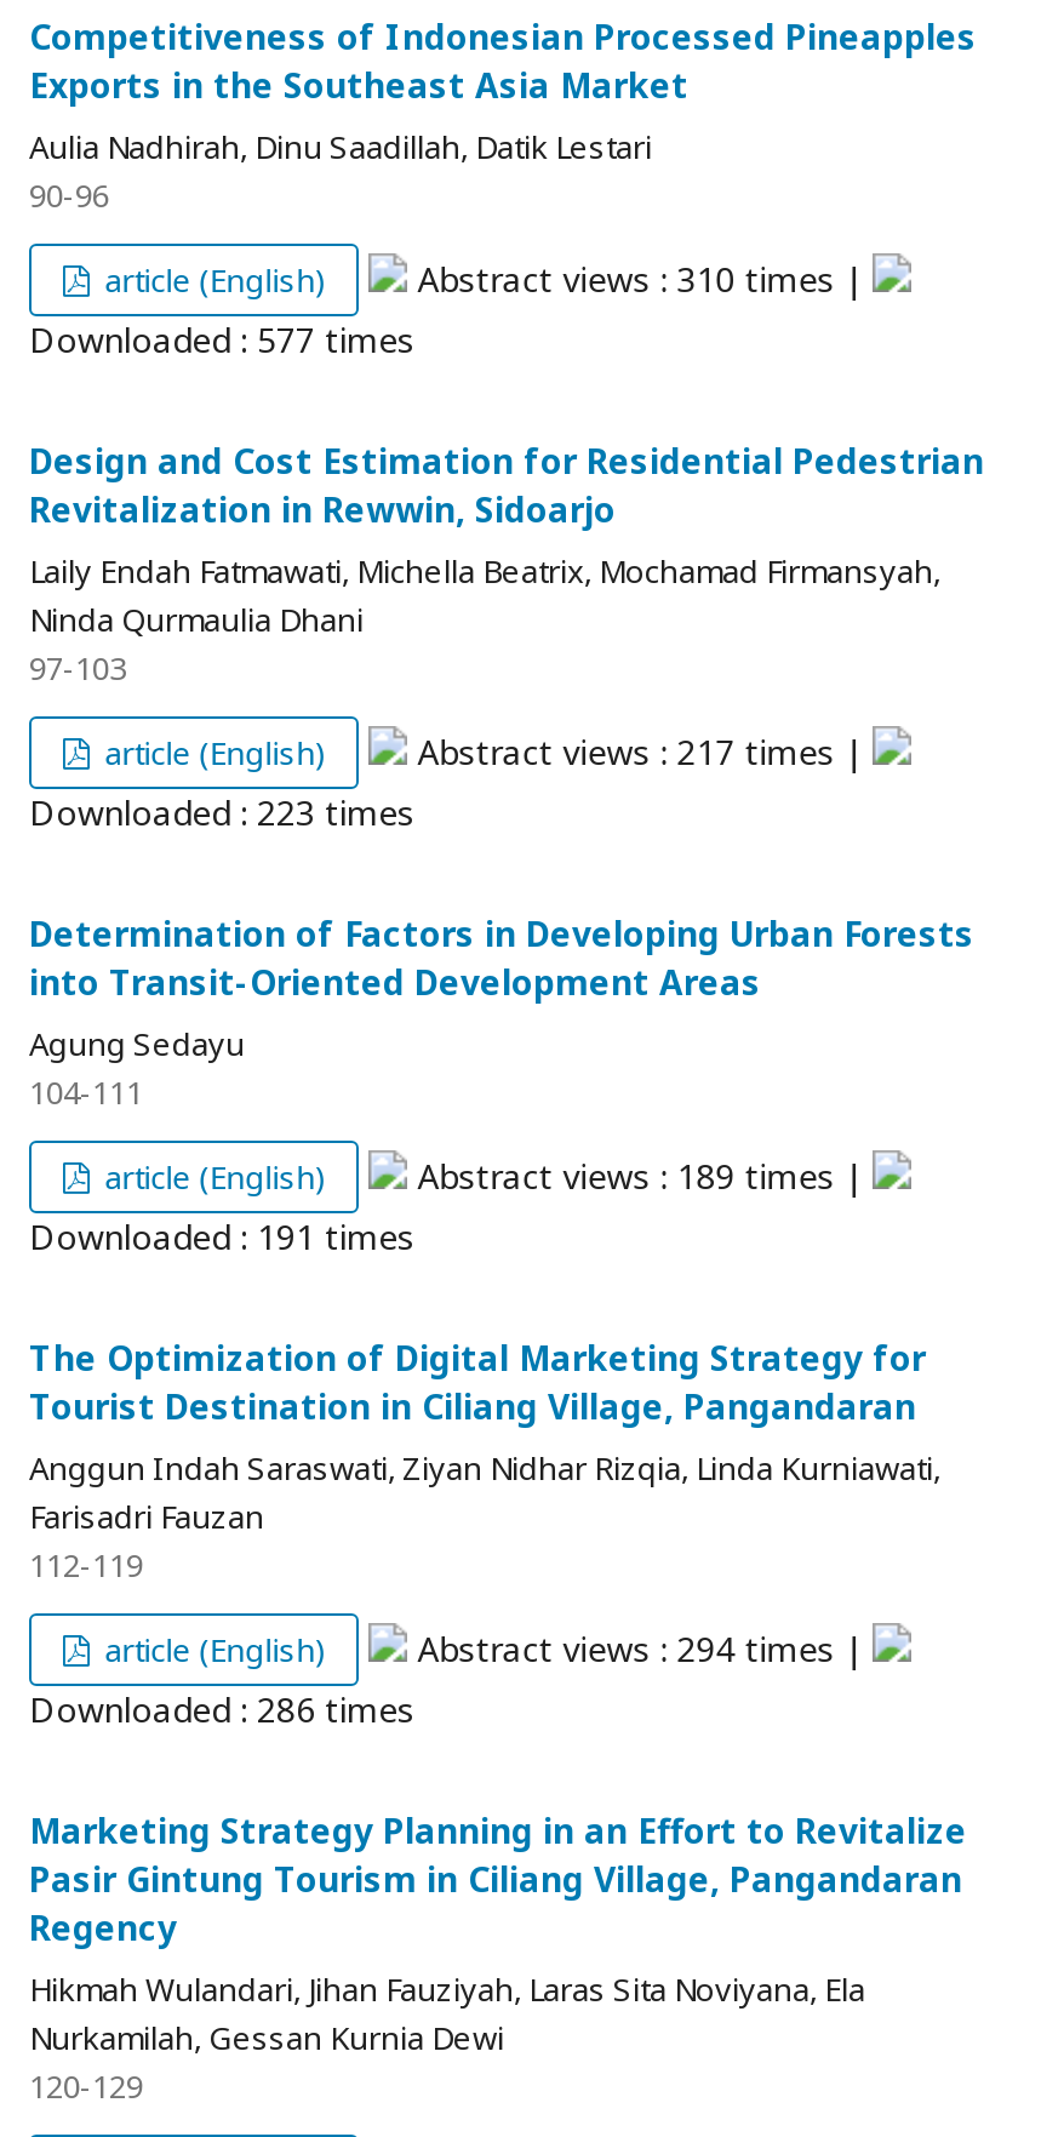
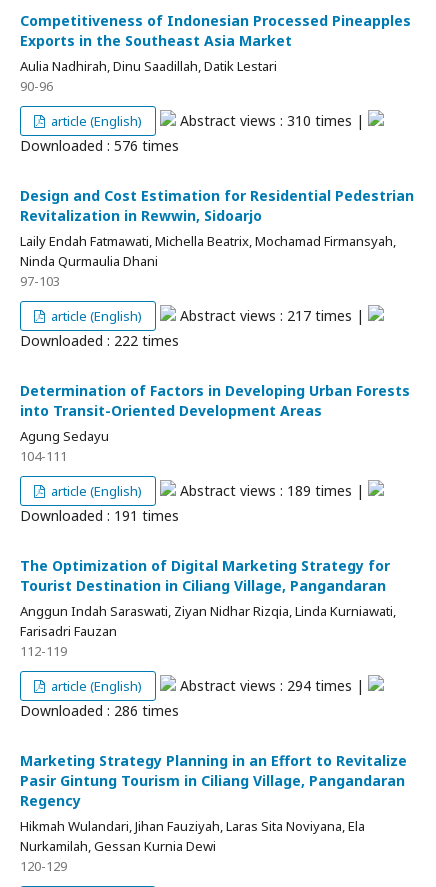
[29,316,414,362] Downloaded : 577 times -> [20,136,179,155] Downloaded : 576 times
[29,789,414,835] Downloaded : 223 times -> [20,331,179,350] Downloaded : 222 times

